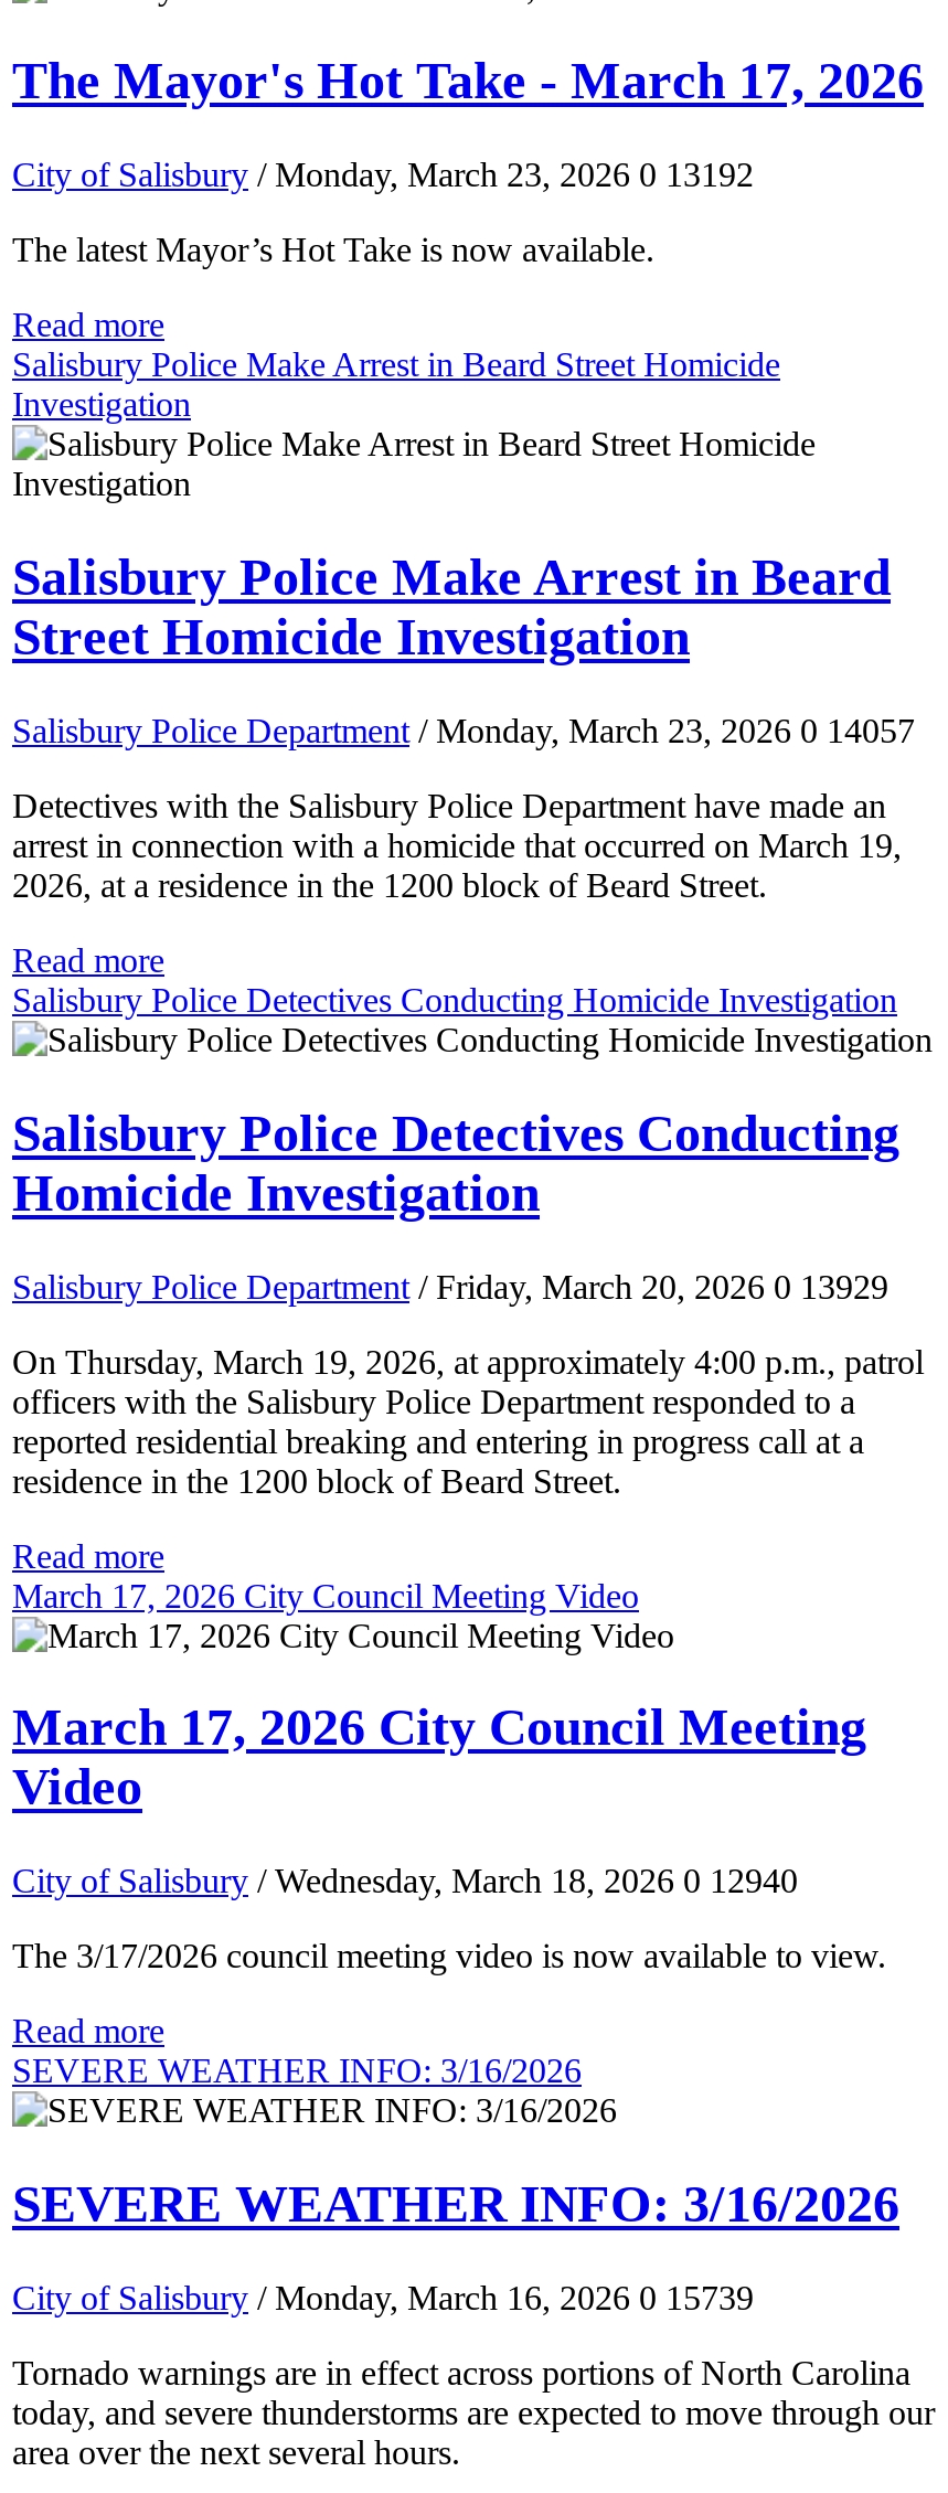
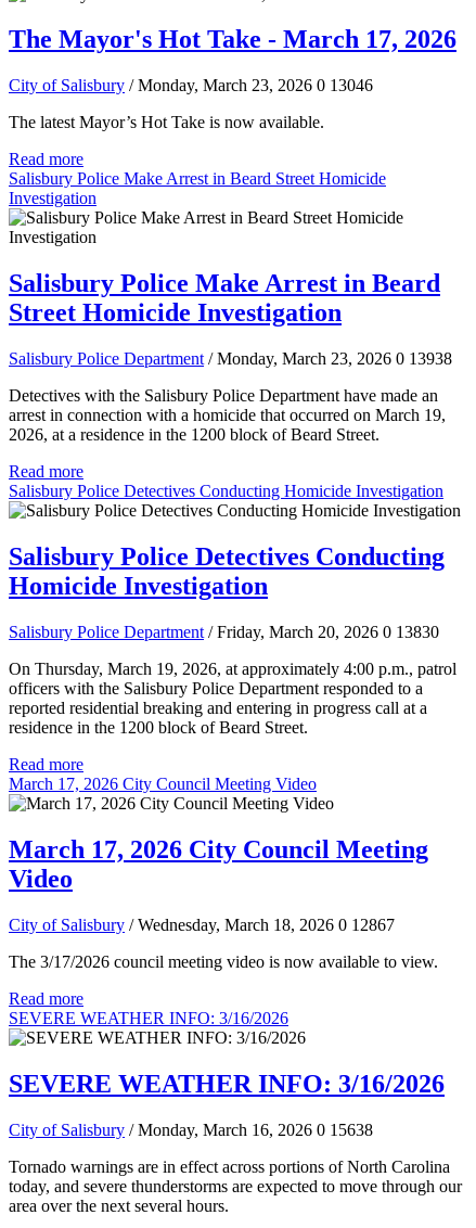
[12,155,754,193] City of Salisbury / Monday, March 23, 2026 0 13192 -> [9,76,373,95] City of Salisbury / Monday, March 23, 2026 0 13046
[12,711,915,748] Salisbury Police Department / Monday, March 23, 2026 0 14057 -> [9,349,452,368] Salisbury Police Department / Monday, March 23, 2026 0 13938
[12,1267,888,1304] Salisbury Police Department / Friday, March 20, 2026 0 13929 -> [9,623,439,641] Salisbury Police Department / Friday, March 20, 2026 0 13830
[12,1862,798,1900] City of Salisbury / Wednesday, March 18, 2026 0 12940 -> [9,915,395,934] City of Salisbury / Wednesday, March 18, 2026 0 12867
[12,2279,754,2317] City of Salisbury / Monday, March 16, 2026 0 15739 -> [9,1120,373,1139] City of Salisbury / Monday, March 16, 2026 0 15638

